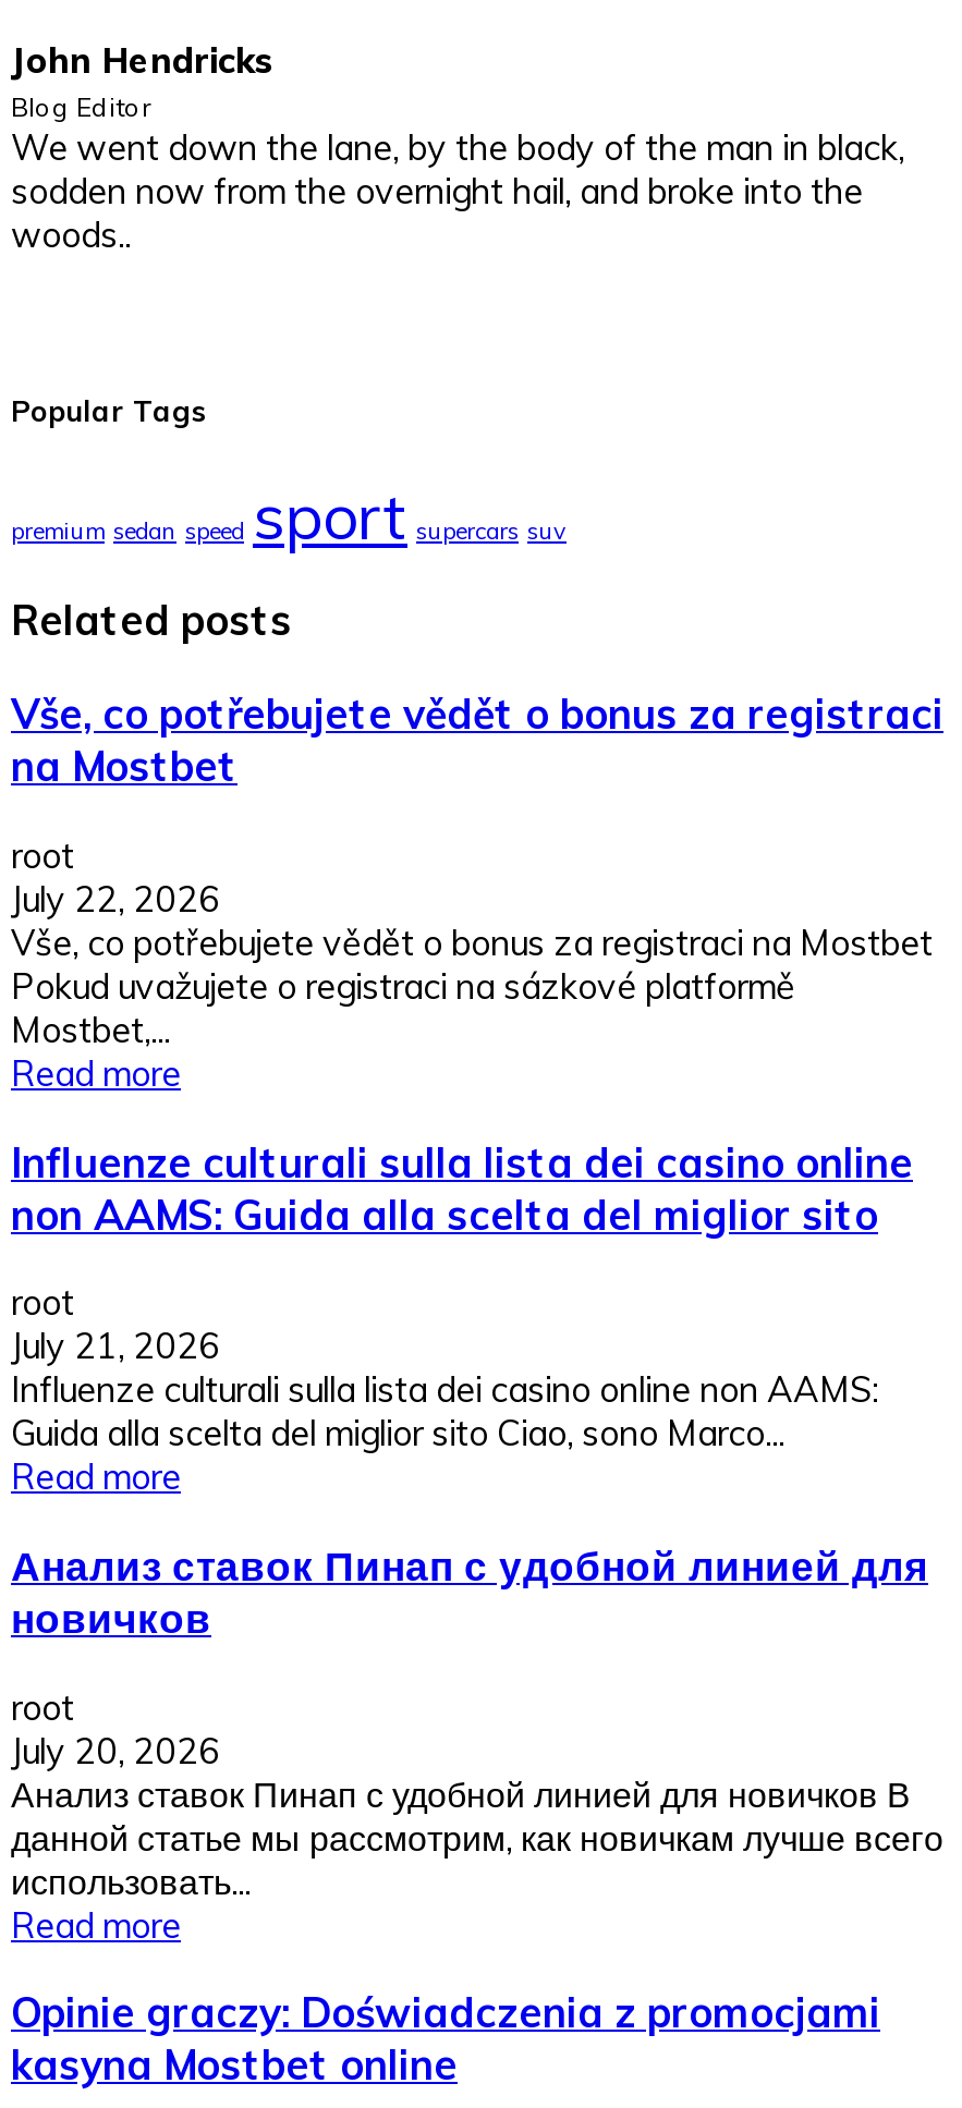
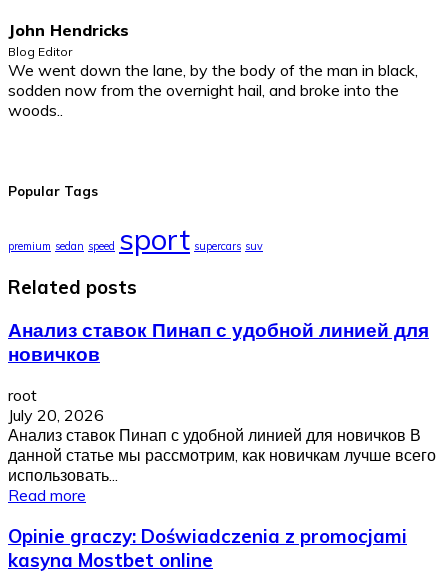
[11,688,943,1499] Vše, co potřebujete vědět o bonus za registraci | na Mostbet | root | July 22, 2026 | Vše, co potřebujete vědět o bonus za registraci na Mostbet | Pokud uvažujete o registraci na sázkové platformě | Mostbet,... | Read more | Influenze culturali sulla lista dei casino online | non AAMS: Guida alla scelta del miglior sito | root | July 21, 2026 | Influenze culturali sulla lista dei casino online non AAMS: | Guida alla scelta del miglior sito Ciao, sono Marco... | Read more -> none

